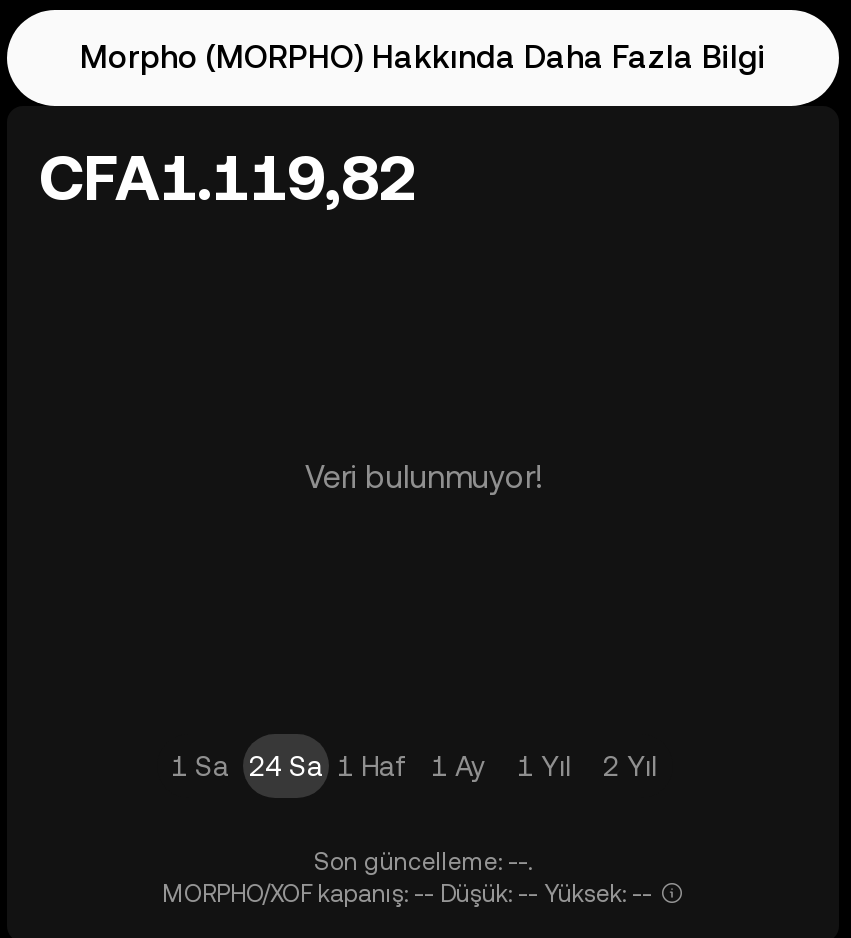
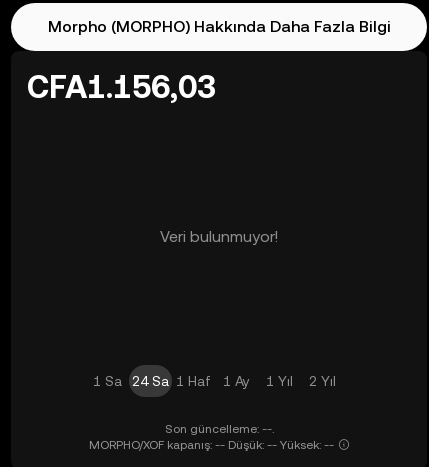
[39,140,417,214] CFA1.119,82 -> [27,68,216,105] CFA1.156,03

